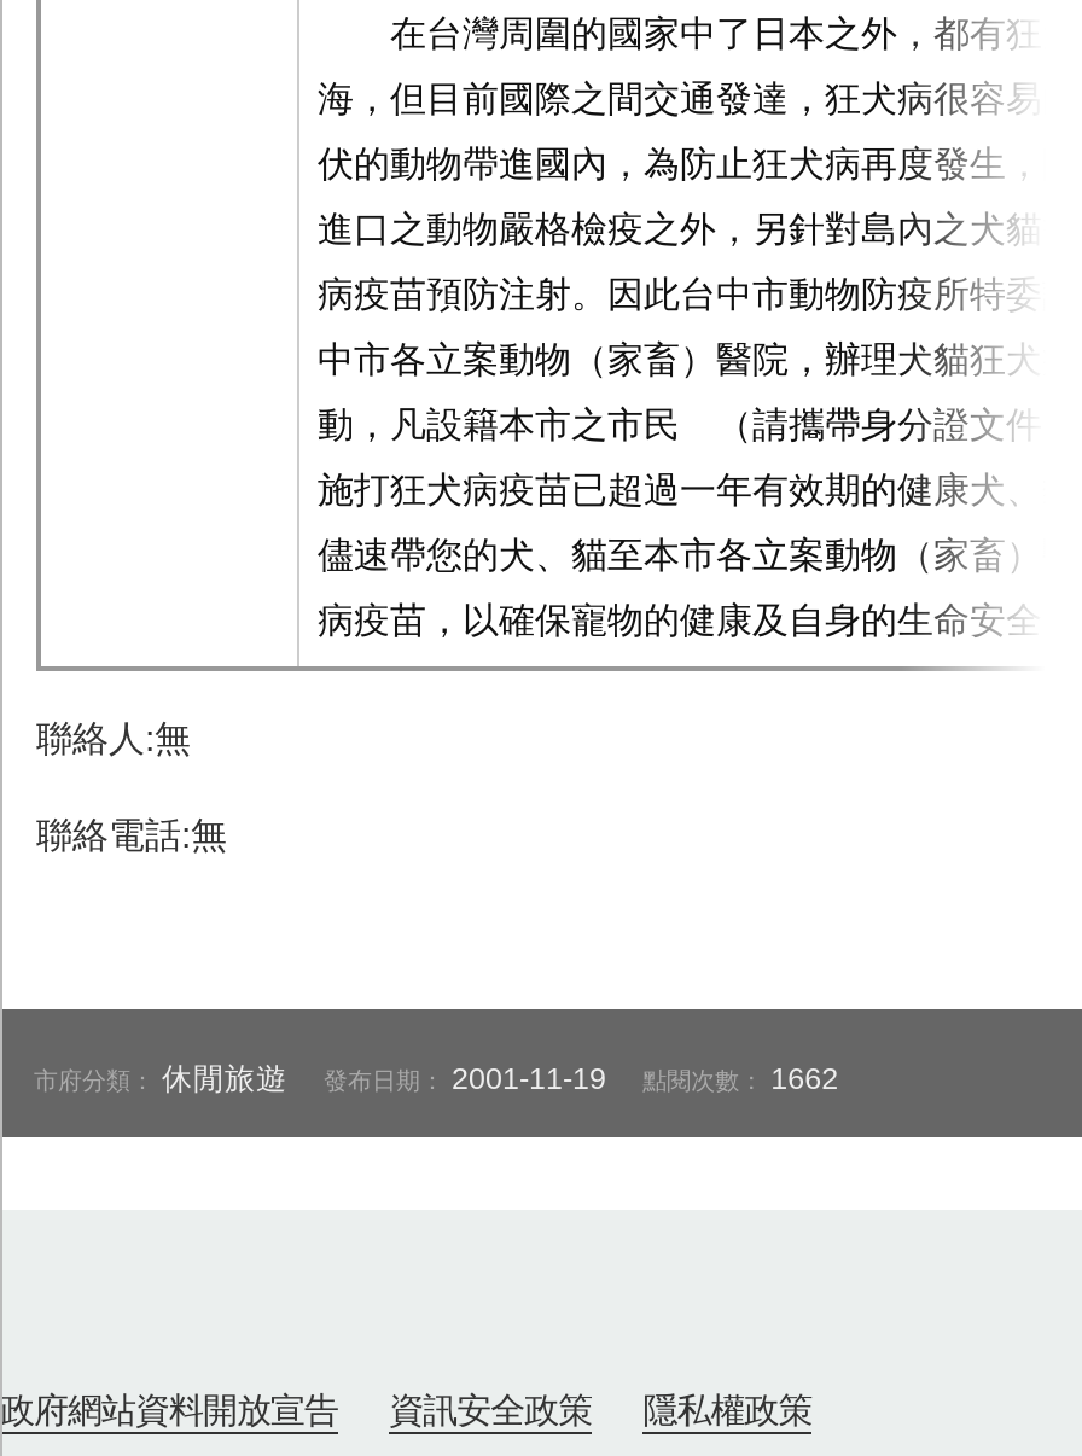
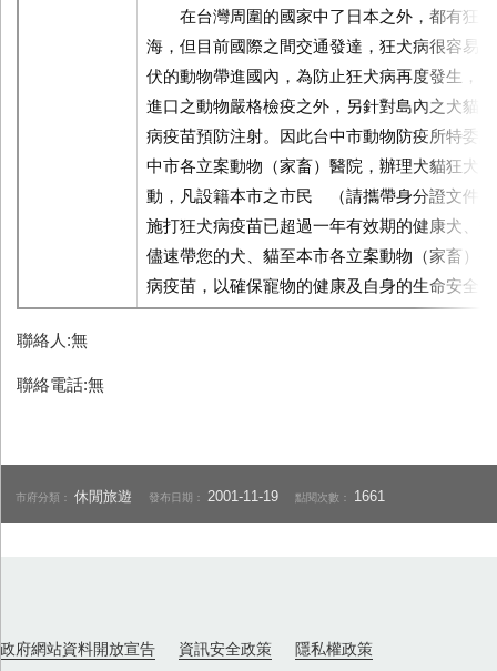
[34,1061,838,1095] 市府分類：休閒旅遊 發布日期：2001-11-19 點閱次數：1662 -> [16,489,385,504] 市府分類：休閒旅遊 發布日期：2001-11-19 點閱次數：1661

